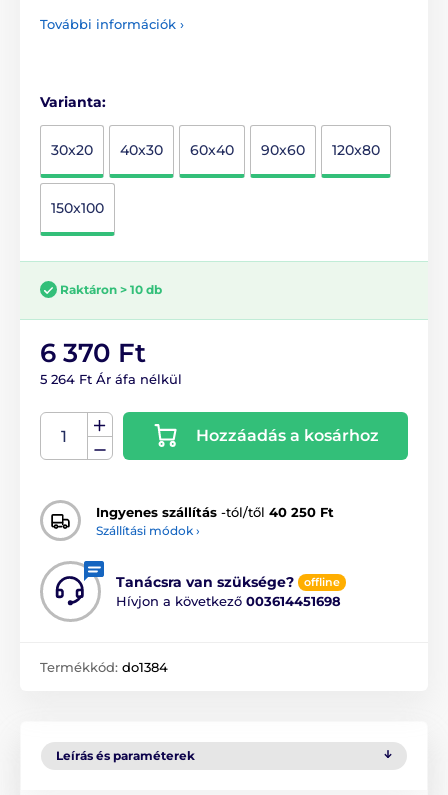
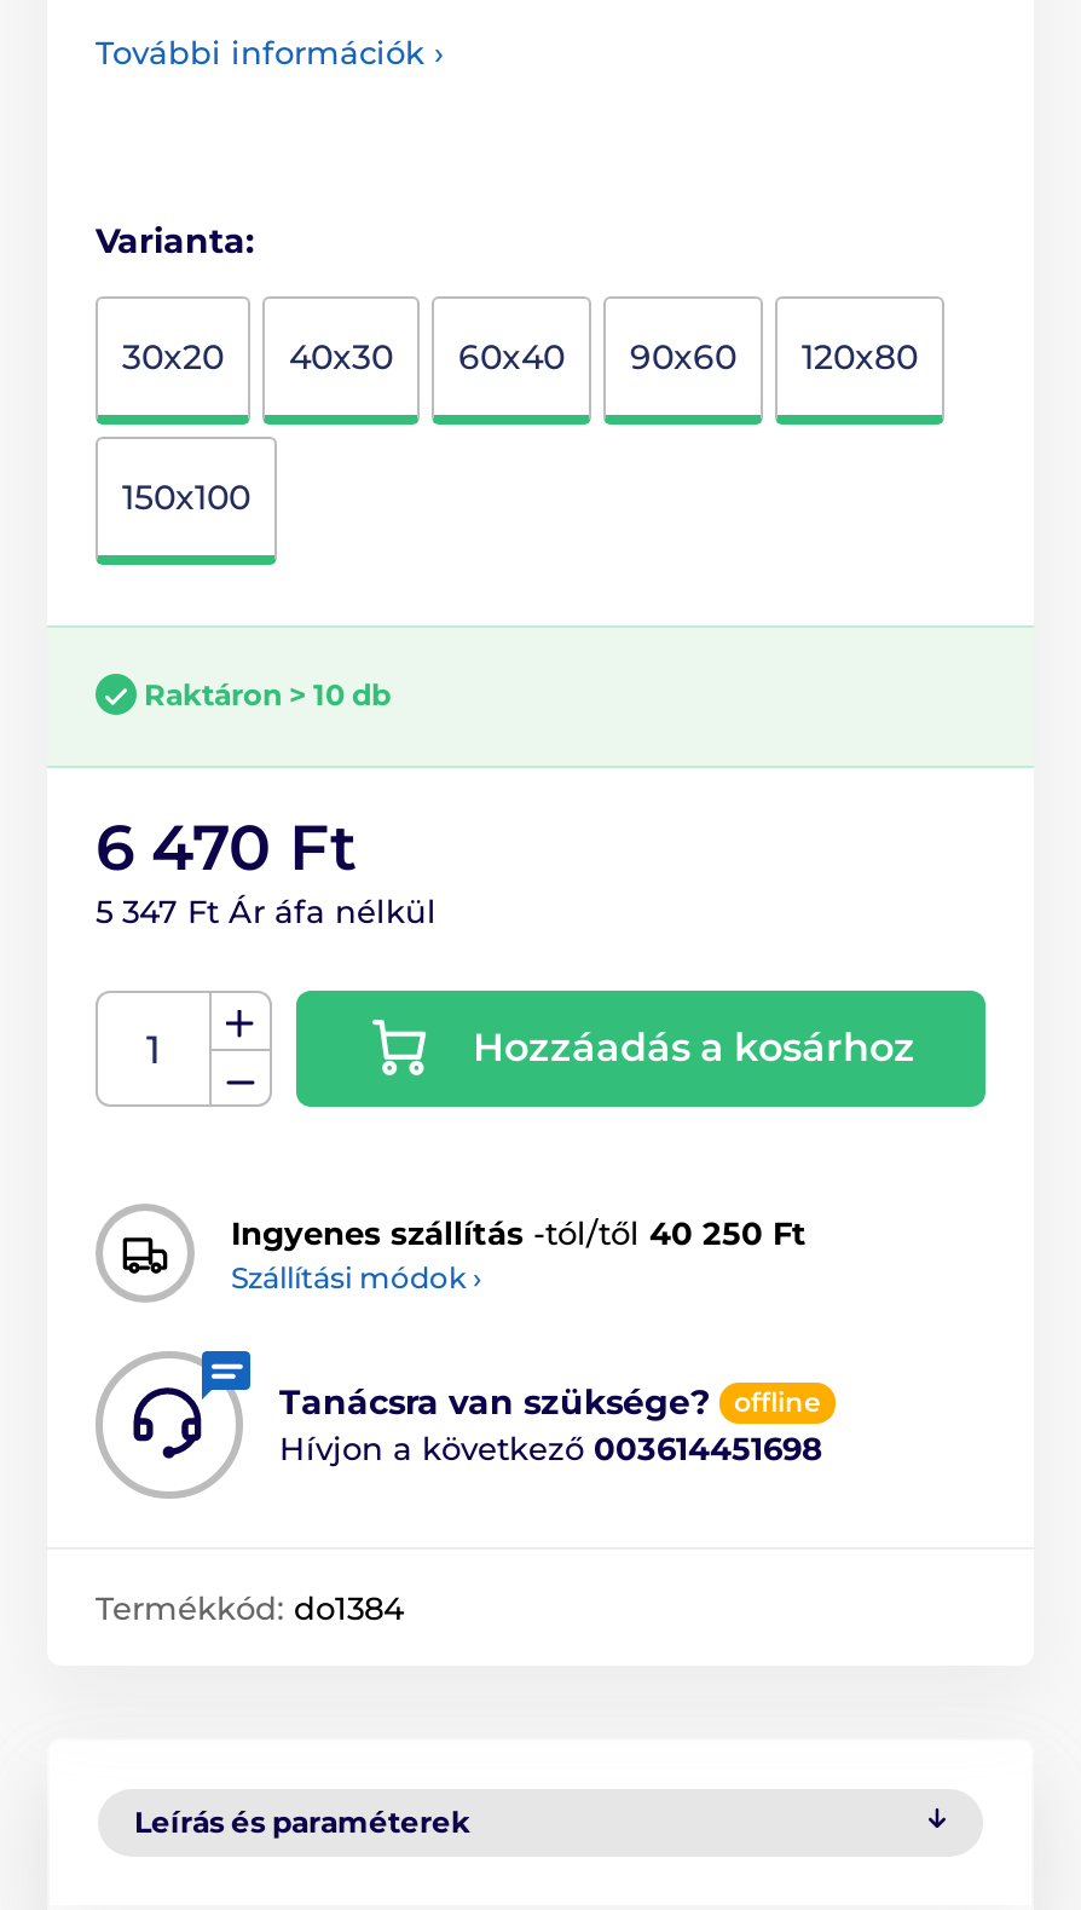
[40,337,146,369] 6 370 Ft -> [96,809,357,887] 6 470 Ft
[40,371,182,387] 5 264 Ft Ár áfa nélkül -> [96,892,437,930] 5 347 Ft Ár áfa nélkül

